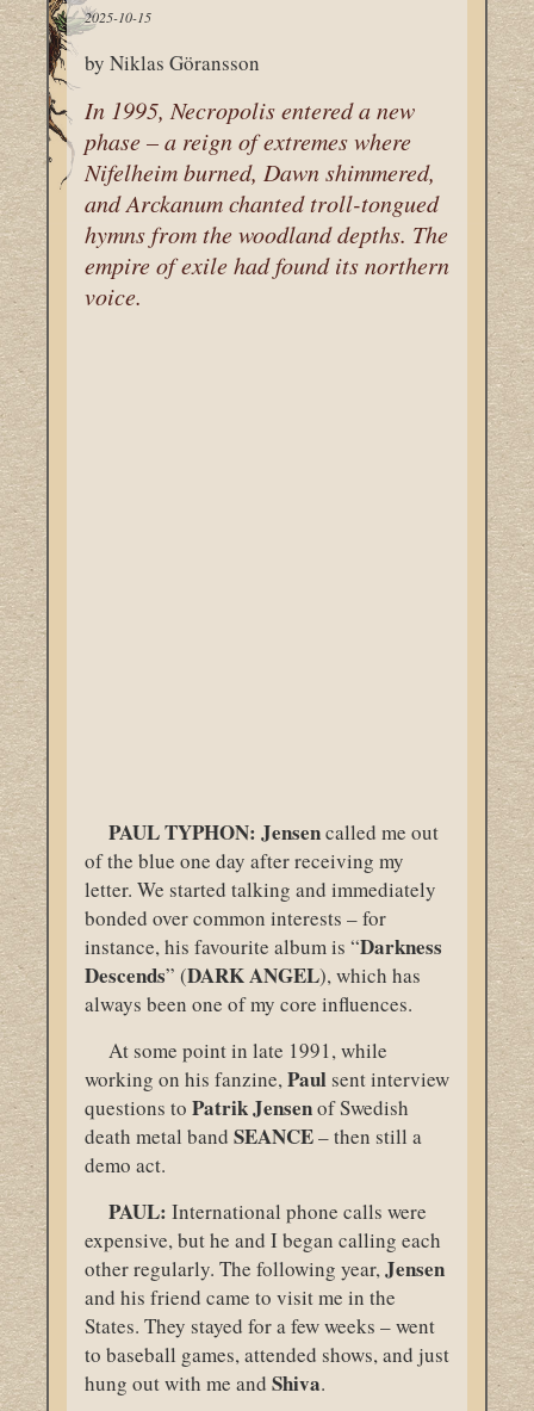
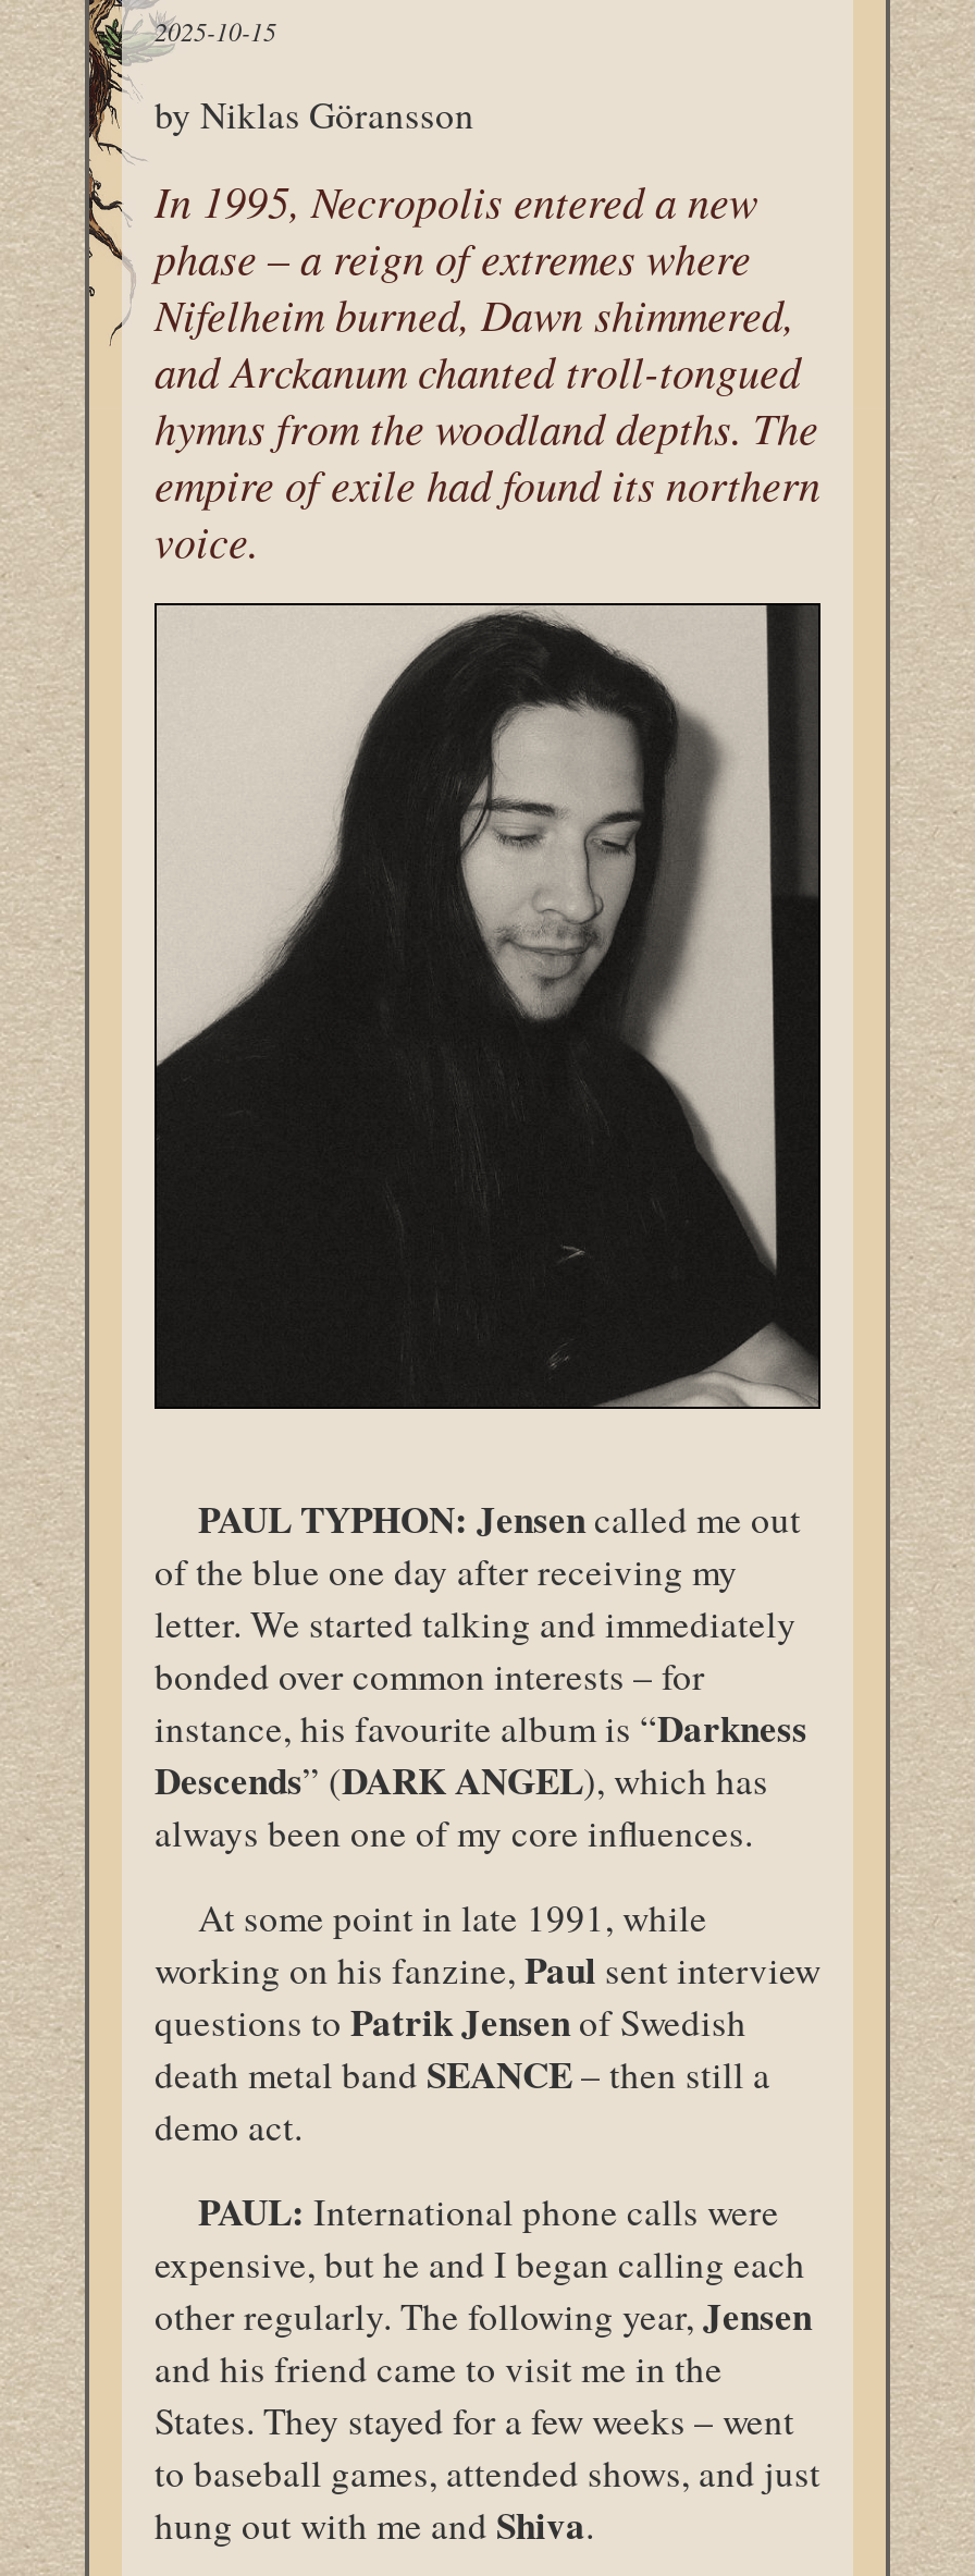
none -> [152,601,823,1411] [image]

